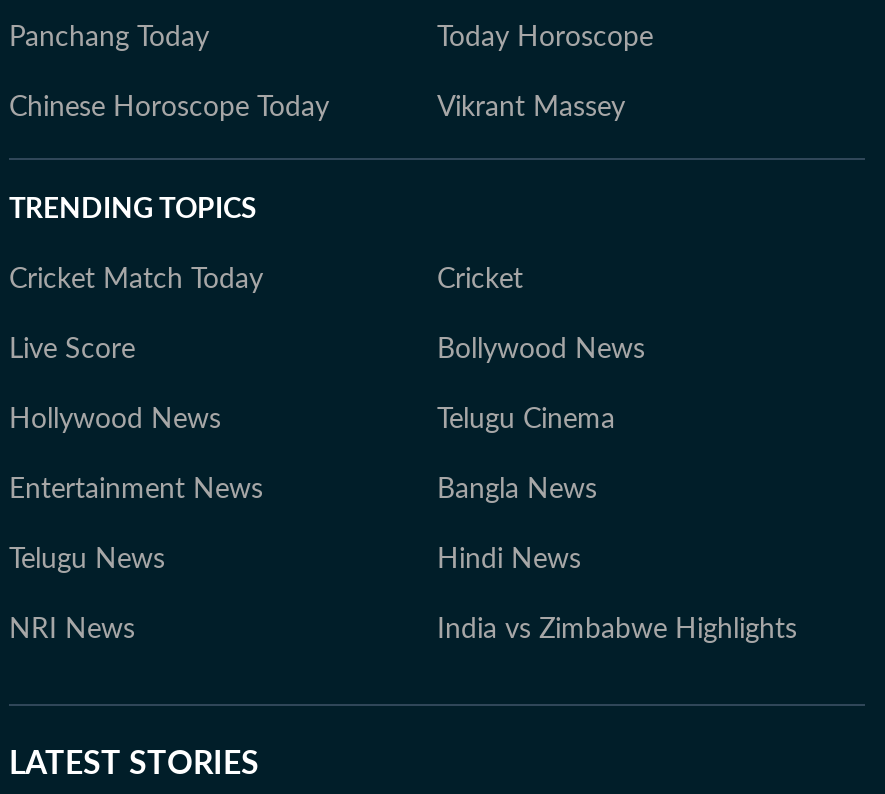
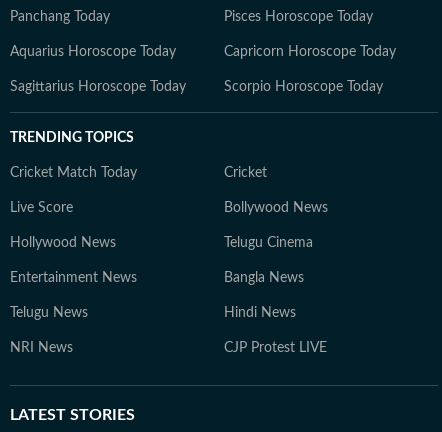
[9,24,653,122] Today Horoscope | Chinese Horoscope Today | Vikrant Massey -> [10,10,396,94] Pisces Horoscope Today | Aquarius Horoscope Today | Capricorn Horoscope Today | Sagittarius Horoscope Today | Scorpio Horoscope Today
[437,616,797,644] India vs Zimbabwe Highlights -> [224,341,327,355] CJP Protest LIVE

